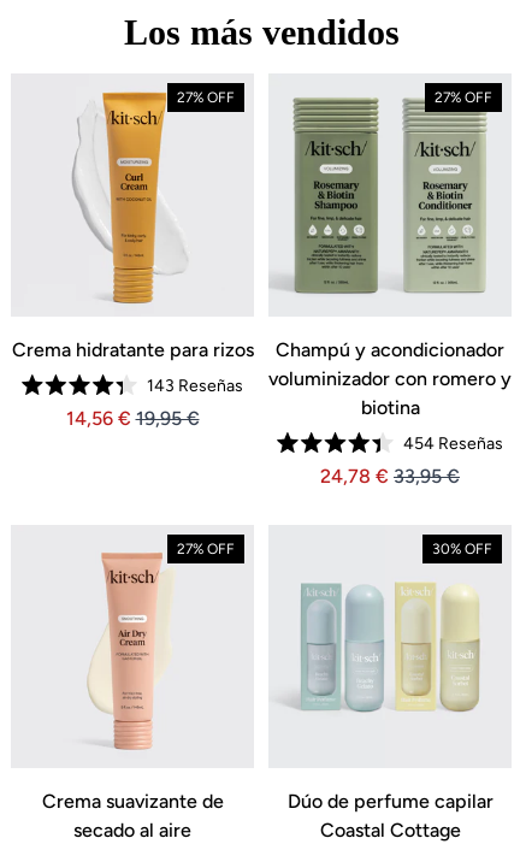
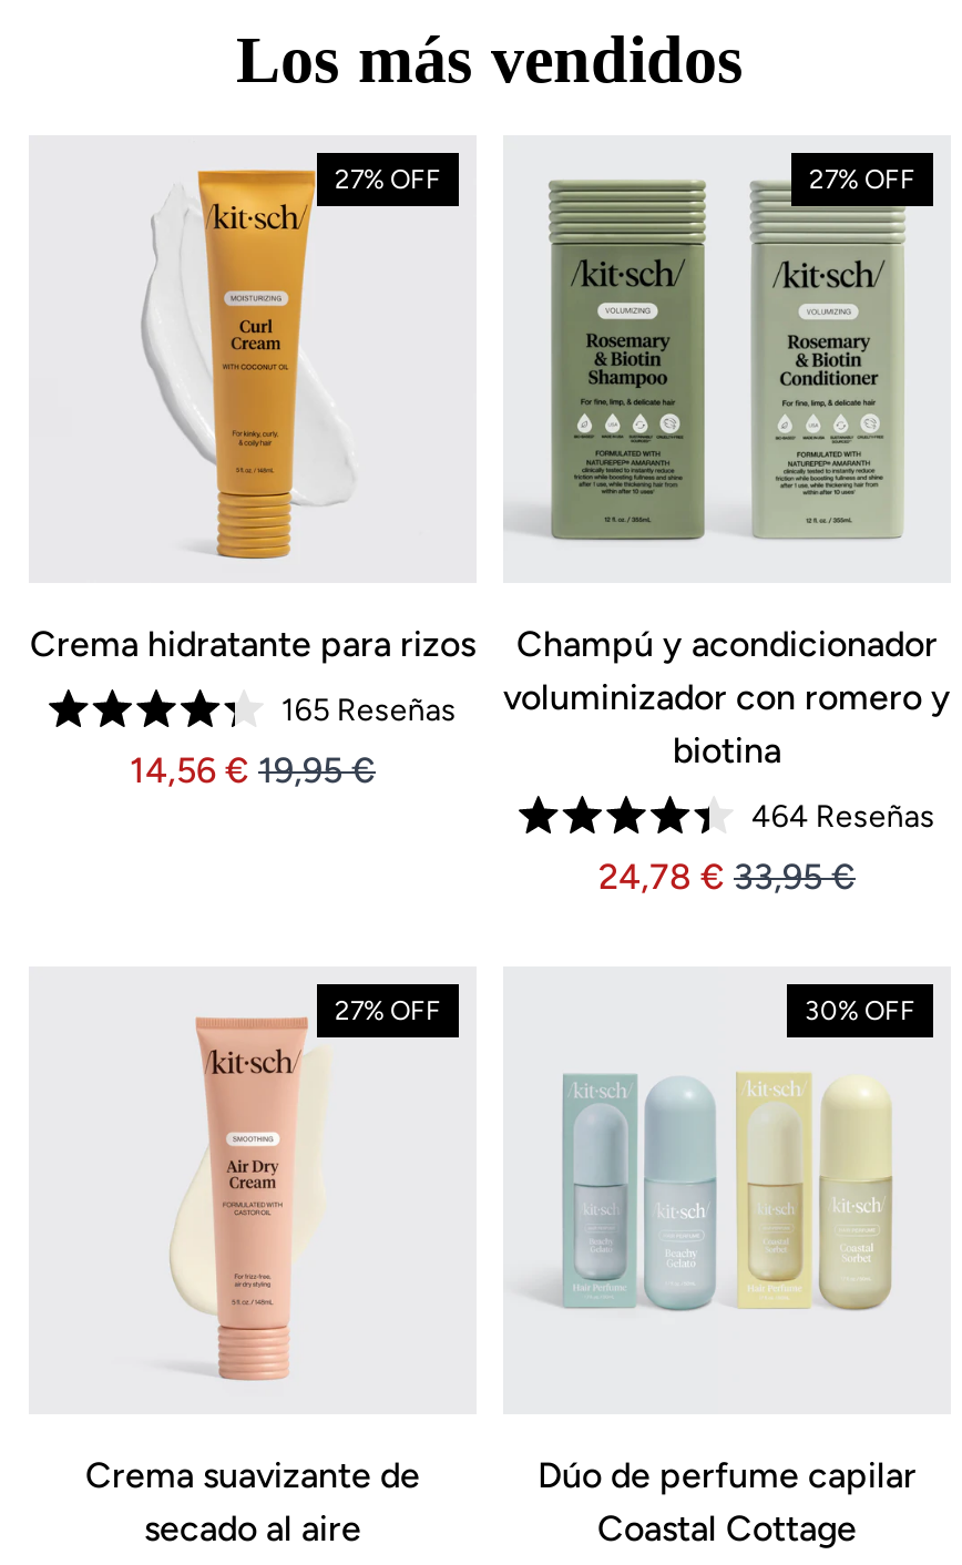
[147,367,512,396] 143 Reseñas voluminizador con romero y -> [281,677,951,729] 165 Reseñas voluminizador con romero y
[403,433,503,454] 454 Reseñas -> [751,797,935,835] 464 Reseñas

